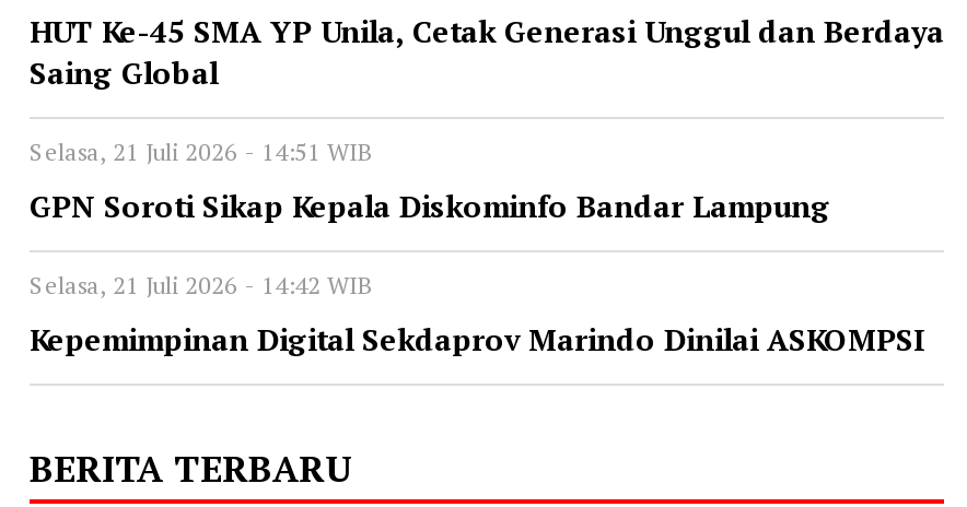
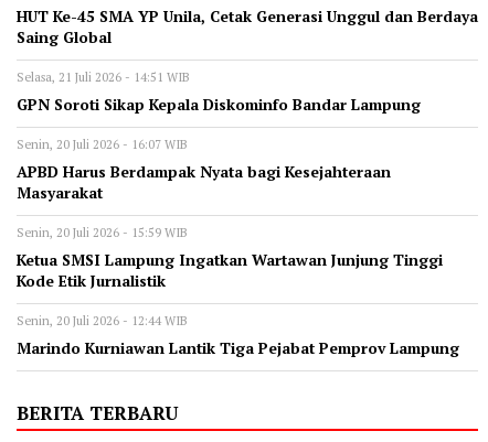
[30,270,927,360] Selasa, 21 Juli 2026 - 14:42 WIB | Kepemimpinan Digital Sekdaprov Marindo Dinilai ASKOMPSI -> [17,137,459,358] Senin, 20 Juli 2026 - 16:07 WIB | APBD Harus Berdampak Nyata bagi Kesejahteraan | Masyarakat | Senin, 20 Juli 2026 - 15:59 WIB | Ketua SMSI Lampung Ingatkan Wartawan Junjung Tinggi | Kode Etik Jurnalistik | Senin, 20 Juli 2026 - 12:44 WIB | Marindo Kurniawan Lantik Tiga Pejabat Pemprov Lampung

